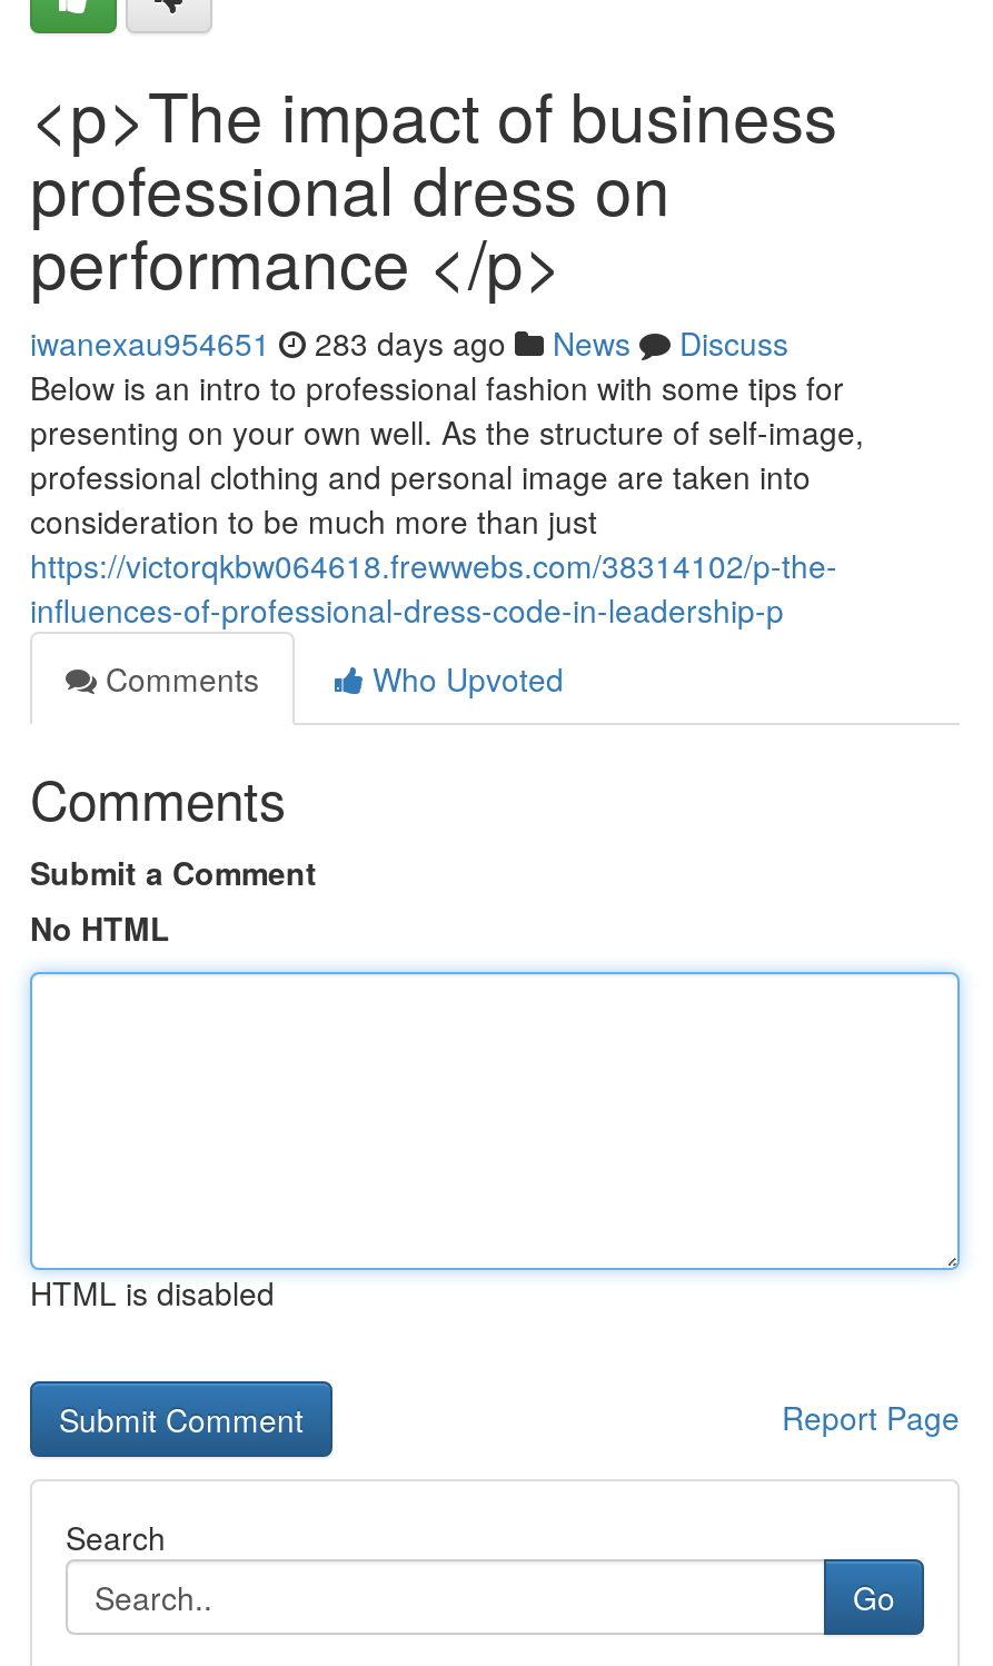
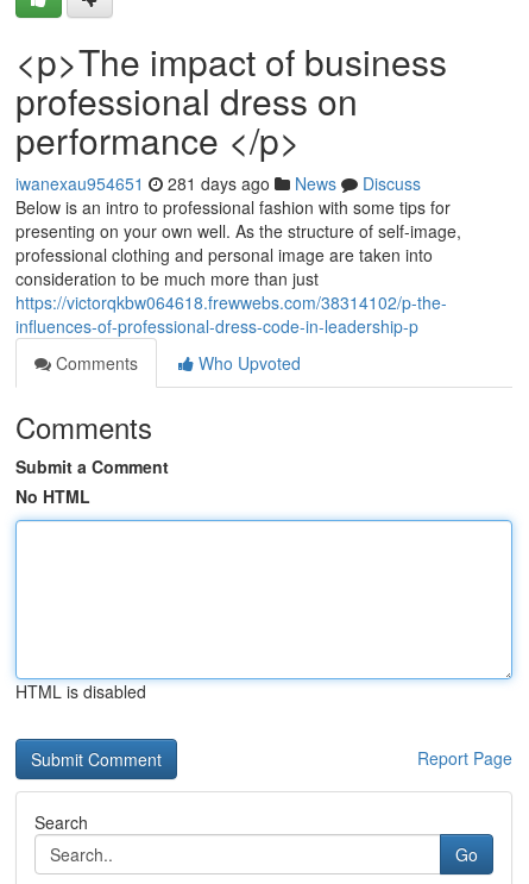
[30,320,788,365] iwanexau954651 283 days ago News Discuss -> [15,171,421,195] iwanexau954651 281 days ago News Discuss

